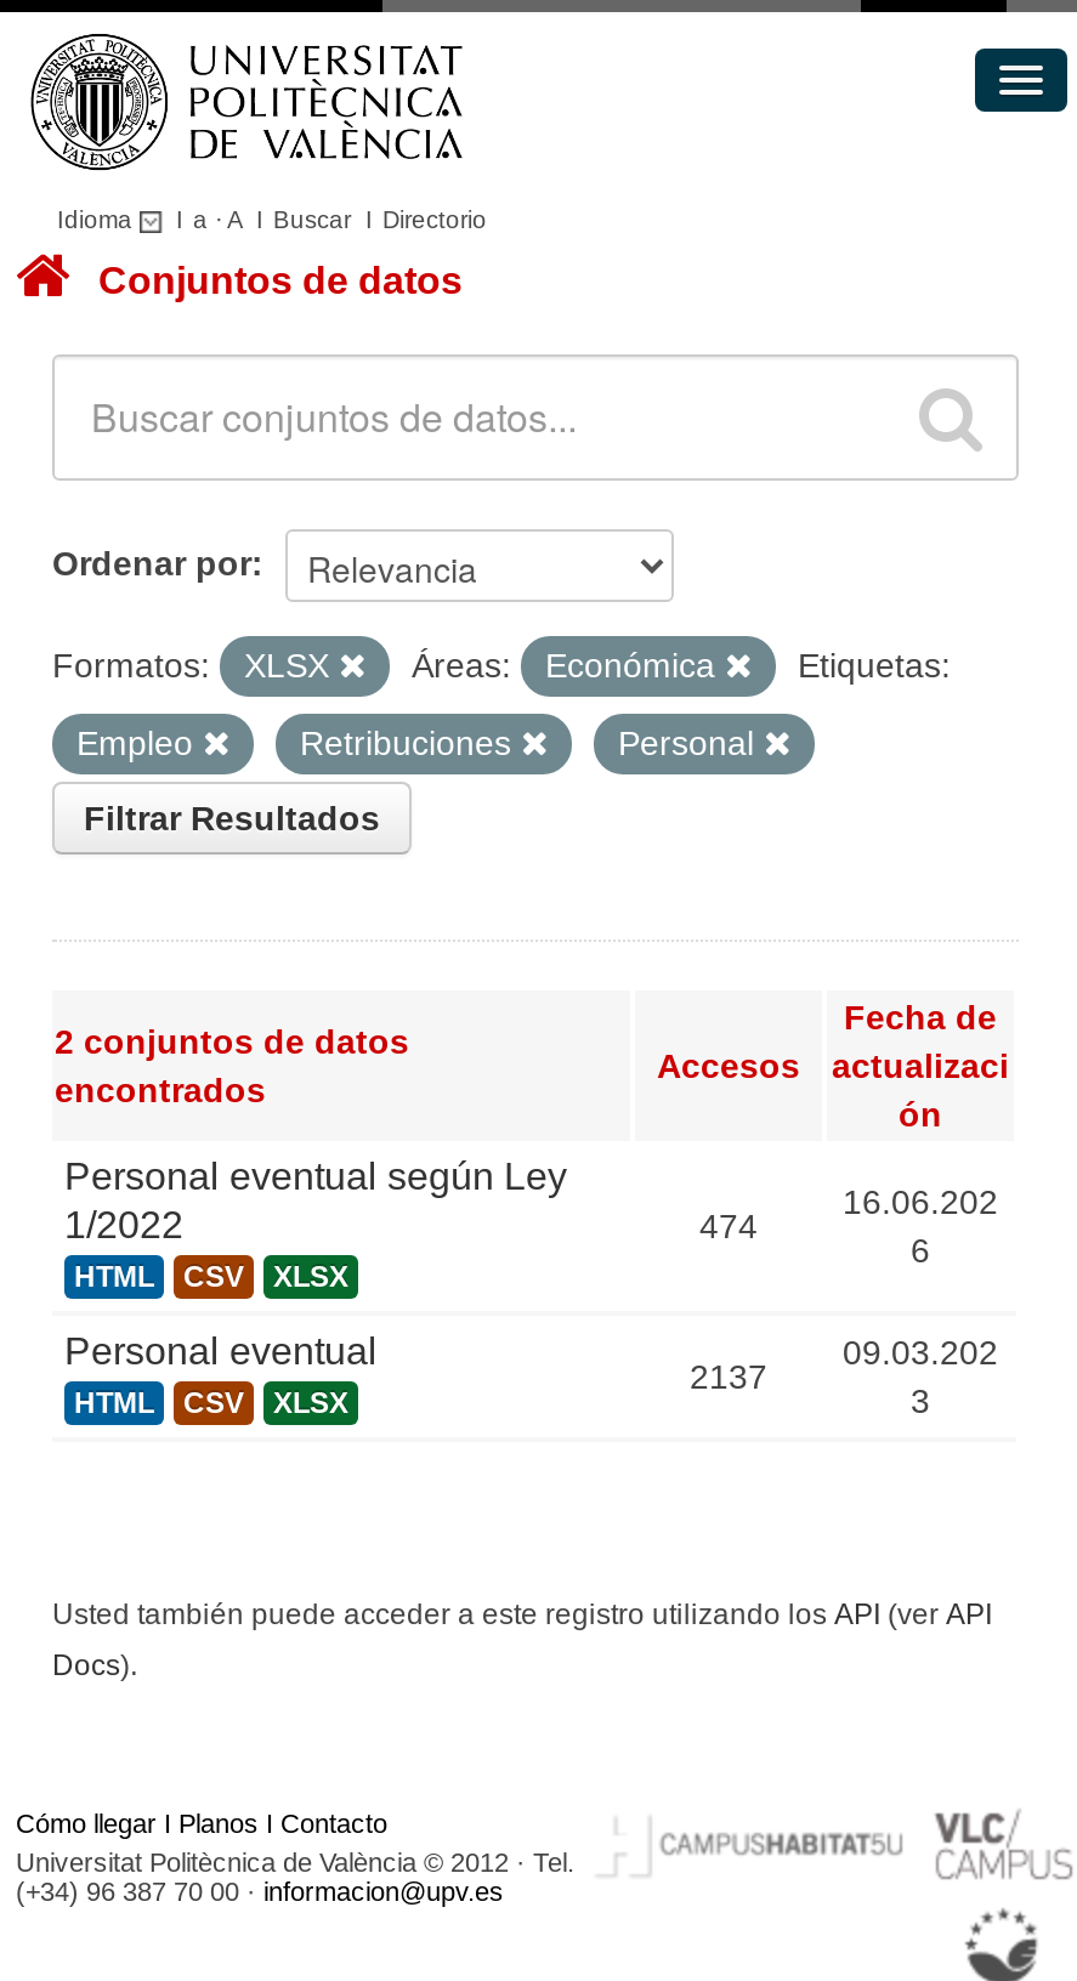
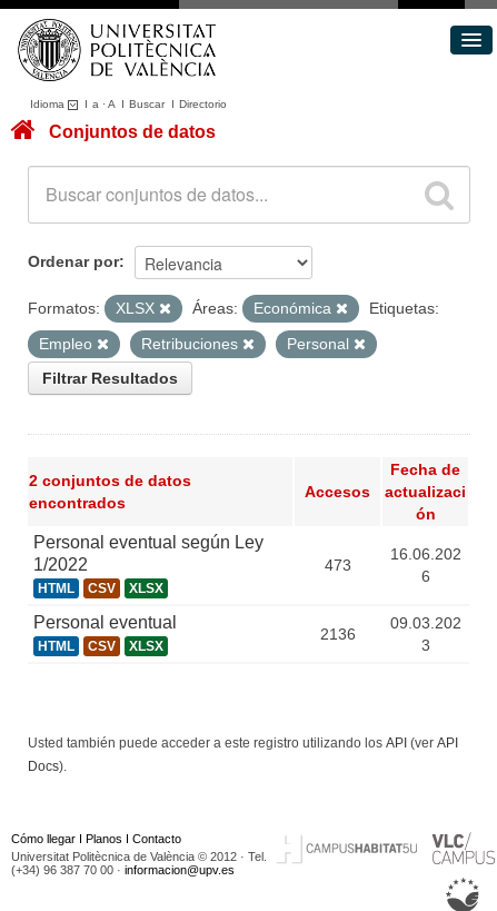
[699,1207,758,1246] 474 -> [324,556,351,574] 473
[690,1358,767,1396] 2137 -> [320,625,355,643] 2136

